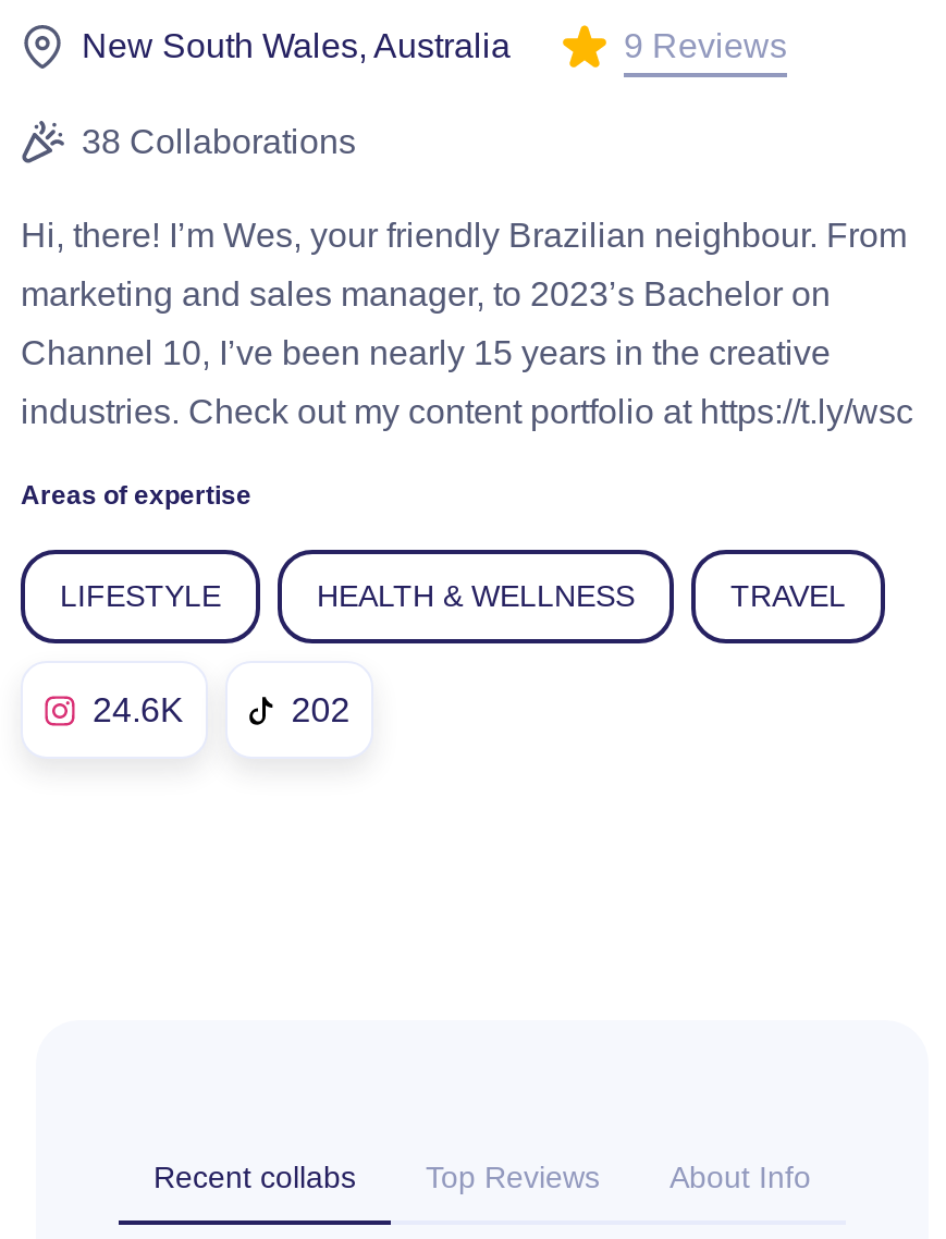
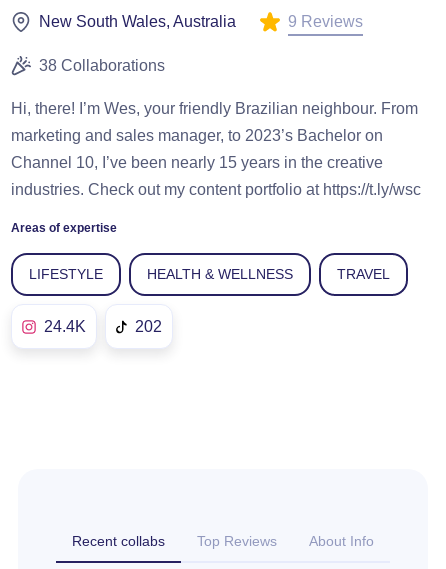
[93,692,184,729] 24.6K -> [44,318,86,335] 24.4K

